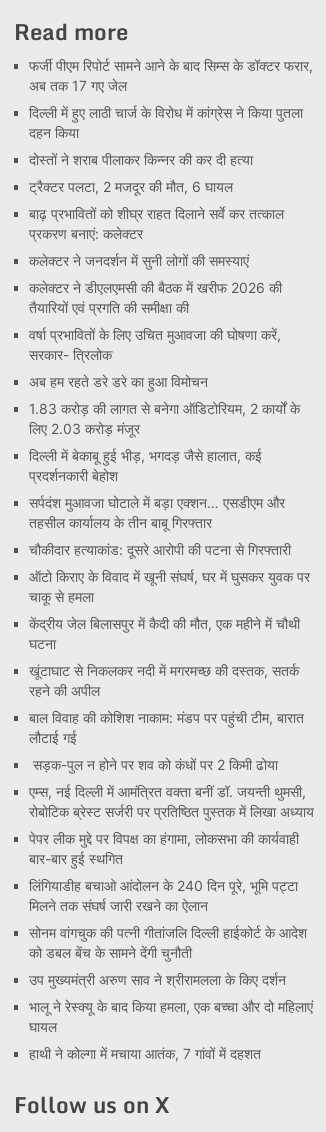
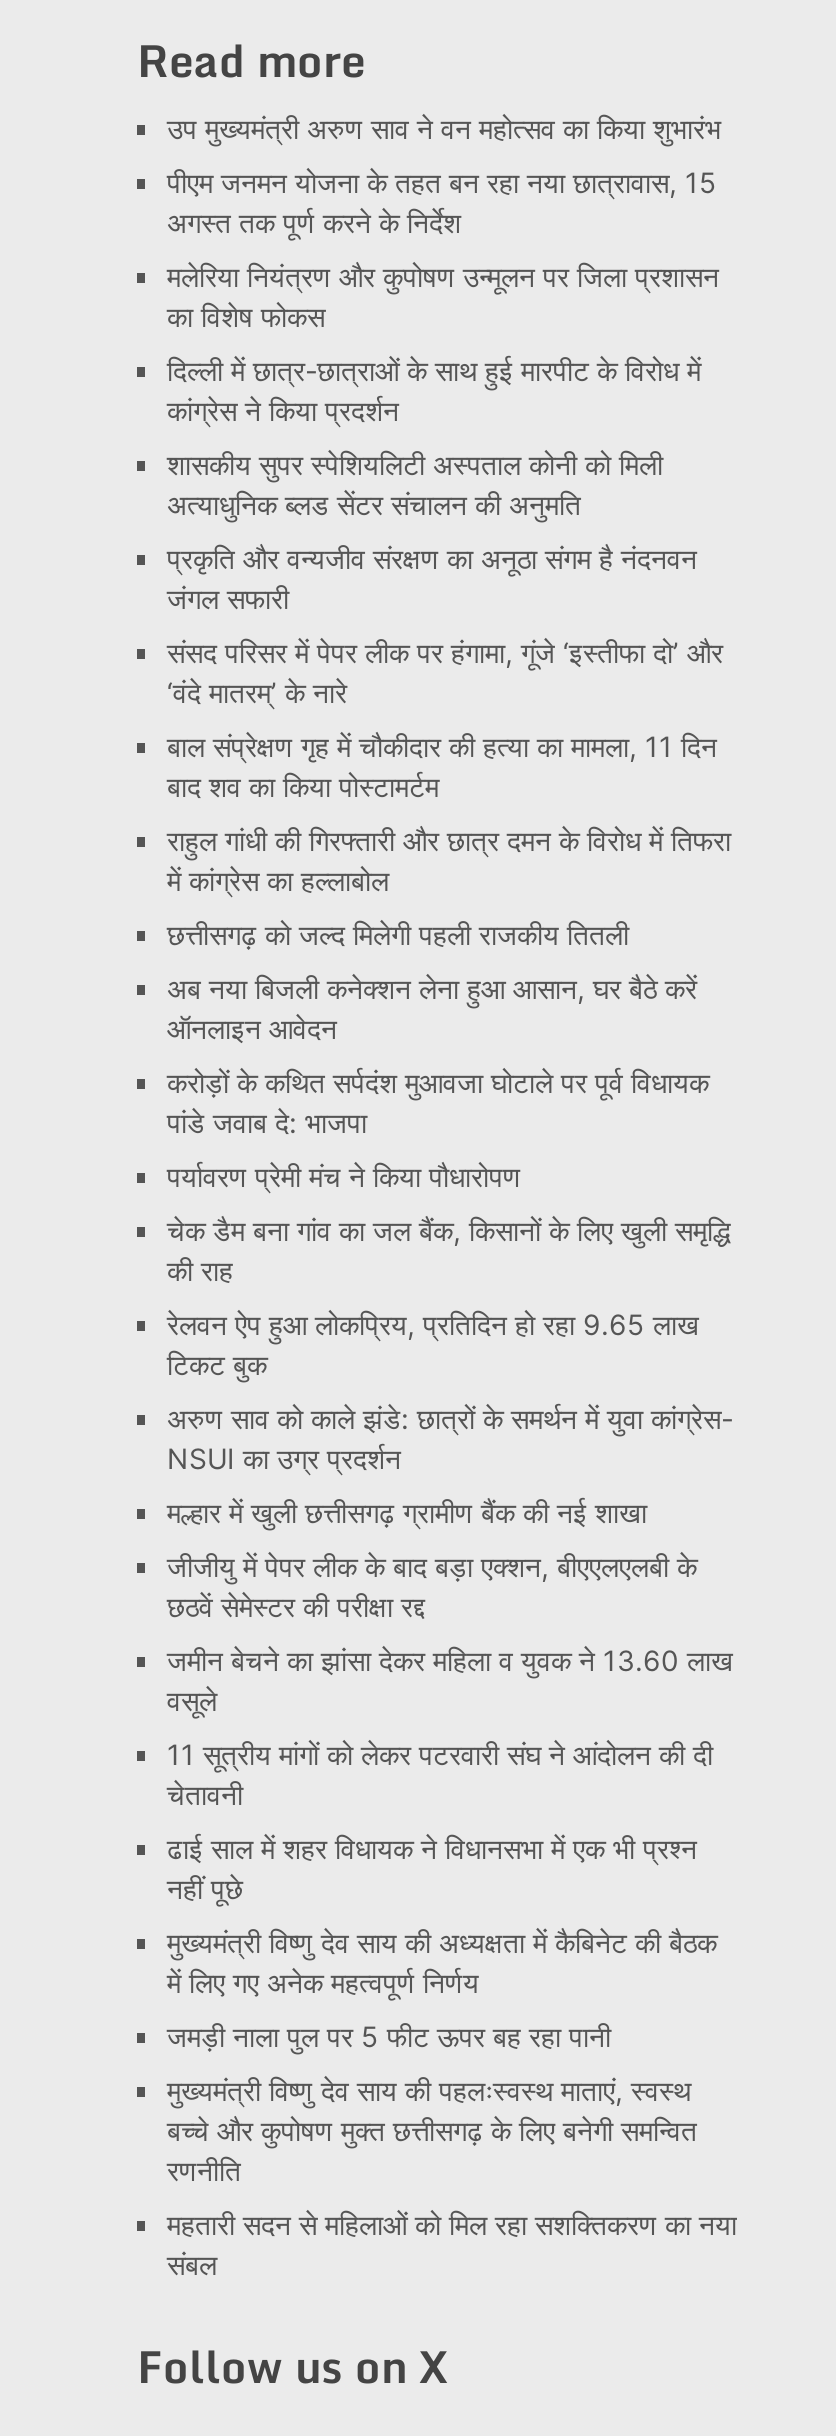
[29,57,313,94] फर्जी पीएम रिपोर्ट सामने आने के बाद सिम्स के डॉक्टर फरार, | अब तक 17 गए जेल -> [167,111,721,145] उप मुख्यमंत्री अरुण साव ने वन महोत्सव का किया शुभारंभ
[29,104,303,141] दिल्ली में हुए लाठी चार्ज के विरोध में कांग्रेस ने किया पुतला | दहन किया -> [167,165,717,239] पीएम जनमन योजना के तहत बन रहा नया छात्रावास, 15 | अगस्त तक पूर्ण करने के निर्देश
[29,151,253,168] दोस्तों ने शराब पीलाकर किन्नर की कर दी हत्या -> [167,259,719,333] मलेरिया नियंत्रण और कुपोषण उन्मूलन पर जिला प्रशासन | का विशेष फोकस
[29,178,233,195] ट्रैक्टर पलटा, 2 मजदूर की मौत, 6 घायल -> [167,353,701,427] दिल्ली में छात्र-छात्राओं के साथ हुई मारपीट के विरोध में | कांग्रेस ने किया प्रदर्शन
[29,205,284,242] बाढ़ प्रभावितों को शीघ्र राहत दिलाने सर्वे कर तत्काल | प्रकरण बनाएं: कलेक्टर -> [167,447,663,521] शासकीय सुपर स्पेशियलिटी अस्पताल कोनी को मिली | अत्याधुनिक ब्लड सेंटर संचालन की अनुमति
[29,252,249,269] कलेक्टर ने जनदर्शन में सुनी लोगों की समस्याएं -> [167,541,697,615] प्रकृति और वन्यजीव संरक्षण का अनूठा संगम है नंदनवन | जंगल सफारी
[29,279,282,316] कलेक्टर ने डीएलएमसी की बैठक में खरीफ 2026 की | तैयारियों एवं प्रगति की समीक्षा की -> [167,635,723,709] संसद परिसर में पेपर लीक पर हंगामा, गूंजे ‘इस्तीफा दो’ और | ‘वंदे मातरम्’ के नारे
[29,326,281,363] वर्षा प्रभावितों के लिए उचित मुआवजा की घोषणा करें, | सरकार- त्रिलोक -> [167,729,717,803] बाल संप्रेक्षण गृह में चौकीदार की हत्या का मामला, 11 दिन | बाद शव का किया पोस्टामर्टम
[29,373,208,390] अब हम रहते डरे डरे का हुआ विमोचन -> [167,823,731,897] राहुल गांधी की गिरफ्तारी और छात्र दमन के विरोध में तिफरा | में कांग्रेस का हल्लाबोल
[29,400,300,437] 1.83 करोड़ की लागत से बनेगा ऑडिटोरियम, 2 कार्यों के | लिए 2.03 करोड़ मंजूर -> [167,917,629,951] छत्तीसगढ़ को जल्द मिलेगी पहली राजकीय तितली
[29,447,262,484] दिल्ली में बेकाबू हुई भीड़, भगदड़ जैसे हालात, कई | प्रदर्शनकारी बेहोश -> [167,971,697,1045] अब नया बिजली कनेक्शन लेना हुआ आसान, घर बैठे करें | ऑनलाइन आवेदन
[29,494,285,531] सर्पदंश मुआवजा घोटाले में बड़ा एक्शन… एसडीएम और | तहसील कार्यालय के तीन बाबू गिरफ्तार -> [167,1065,709,1139] करोड़ों के कथित सर्पदंश मुआवजा घोटाले पर पूर्व विधायक | पांडे जवाब दे: भाजपा
[29,541,291,558] चौकीदार हत्याकांड: दूसरे आरोपी की पटना से गिरफ्तारी -> [167,1159,521,1193] पर्यावरण प्रेमी मंच ने किया पौधारोपण
[29,568,310,605] ऑटो किराए के विवाद में खूनी संघर्ष, घर में घुसकर युवक पर | चाकू से हमला -> [167,1213,731,1287] चेक डैम बना गांव का जल बैंक, किसानों के लिए खुली समृद्धि | की राह
[29,615,300,652] केंद्रीय जेल बिलासपुर में कैदी की मौत, एक महीने में चौथी | घटना -> [167,1307,699,1381] रेलवन ऐप हुआ लोकप्रिय, प्रतिदिन हो रहा 9.65 लाख | टिकट बुक
[29,662,299,699] खूंटाघाट से निकलकर नदी में मगरमच्छ की दस्तक, सतर्क | रहने की अपील -> [167,1401,733,1475] अरुण साव को काले झंडे: छात्रों के समर्थन में युवा कांग्रेस- | NSUI का उग्र प्रदर्शन
[29,709,304,746] बाल विवाह की कोशिश नाकाम: मंडप पर पहुंची टीम, बारात | लौटाई गई -> [167,1495,647,1529] मल्हार में खुली छत्तीसगढ़ ग्रामीण बैंक की नई शाखा
[29,756,278,773] सड़क-पुल न होने पर शव को कंधों पर 2 किमी ढोया -> [167,1549,697,1623] जीजीयु में पेपर लीक के बाद बड़ा एक्शन, बीएएलएलबी के | छठवें सेमेस्टर की परीक्षा रद्द
[29,783,314,820] एम्स, नई दिल्ली में आमंत्रित वक्ता बनीं डॉ. जयन्ती थुमसी, | रोबोटिक ब्रेस्ट सर्जरी पर प्रतिष्ठित पुस्तक में लिखा अध्याय -> [167,1643,733,1717] जमीन बेचने का झांसा देकर महिला व युवक ने 13.60 लाख | वसूले
[29,830,299,867] पेपर लीक मुद्दे पर विपक्ष का हंगामा, लोकसभा की कार्यवाही | बार-बार हुई स्थगित -> [167,1737,713,1811] 11 सूत्रीय मांगों को लेकर पटरवारी संघ ने आंदोलन की दी | चेतावनी
[29,877,298,914] लिंगियाडीह बचाओ आंदोलन के 240 दिन पूरे, भूमि पट्टा | मिलने तक संघर्ष जारी रखने का ऐलान -> [167,1831,697,1905] ढाई साल में शहर विधायक ने विधानसभा में एक भी प्रश्न | नहीं पूछे
[29,924,307,961] सोनम वांगचुक की पत्नी गीतांजलि दिल्ली हाईकोर्ट के आदेश | को डबल बेंच के सामने देंगी चुनौती -> [167,1925,717,1999] मुख्यमंत्री विष्णु देव साय की अध्यक्षता में कैबिनेट की बैठक | में लिए गए अनेक महत्वपूर्ण निर्णय
[29,971,286,988] उप मुख्यमंत्री अरुण साव ने श्रीरामलला के किए दर्शन -> [167,2019,611,2053] जमड़ी नाला पुल पर 5 फीट ऊपर बह रहा पानी
[29,998,313,1035] भालू ने रेस्क्यू के बाद किया हमला, एक बच्चा और दो महिलाएं | घायल -> [167,2073,697,2187] मुख्यमंत्री विष्णु देव साय की पहलःस्वस्थ माताएं, स्वस्थ | बच्चे और कुपोषण मुक्त छत्तीसगढ़ के लिए बनेगी समन्वित | रणनीति
[29,1045,261,1062] हाथी ने कोल्गा में मचाया आतंक, 7 गांवों में दहशत -> [167,2207,737,2281] महतारी सदन से महिलाओं को मिल रहा सशक्तिकरण का नया | संबल

